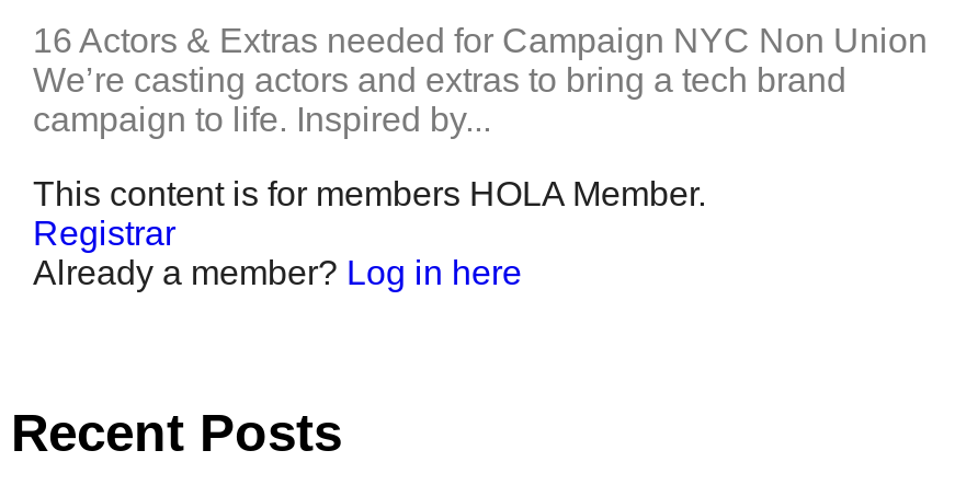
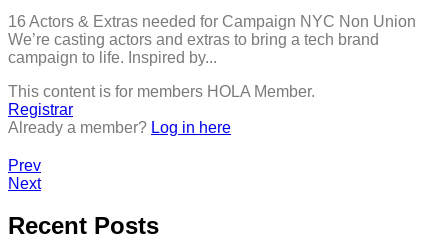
none -> [8,156,41,191] Prev | Next

